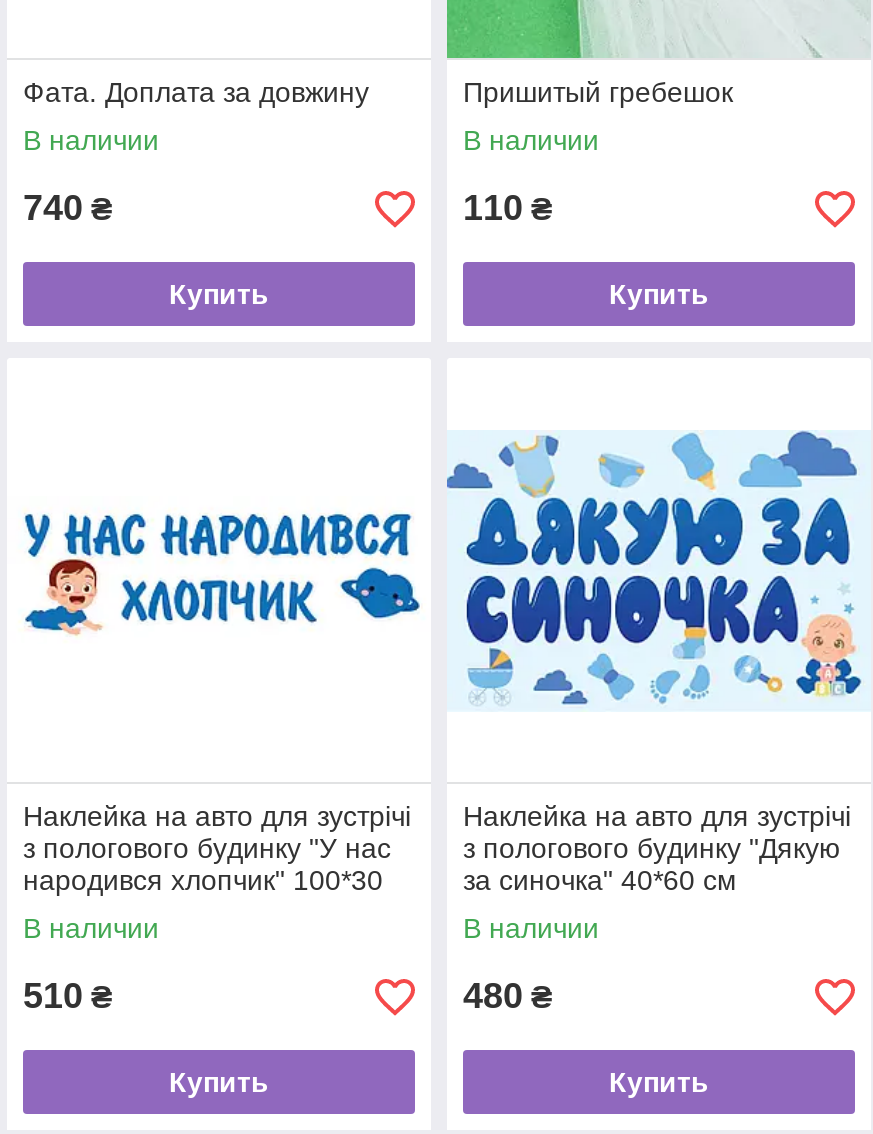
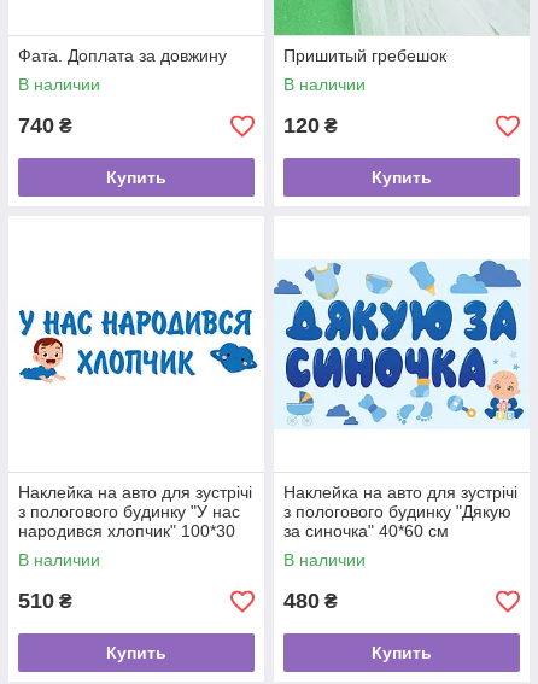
[463,188,553,228] 110 ₴ -> [283,114,338,138] 120 ₴

